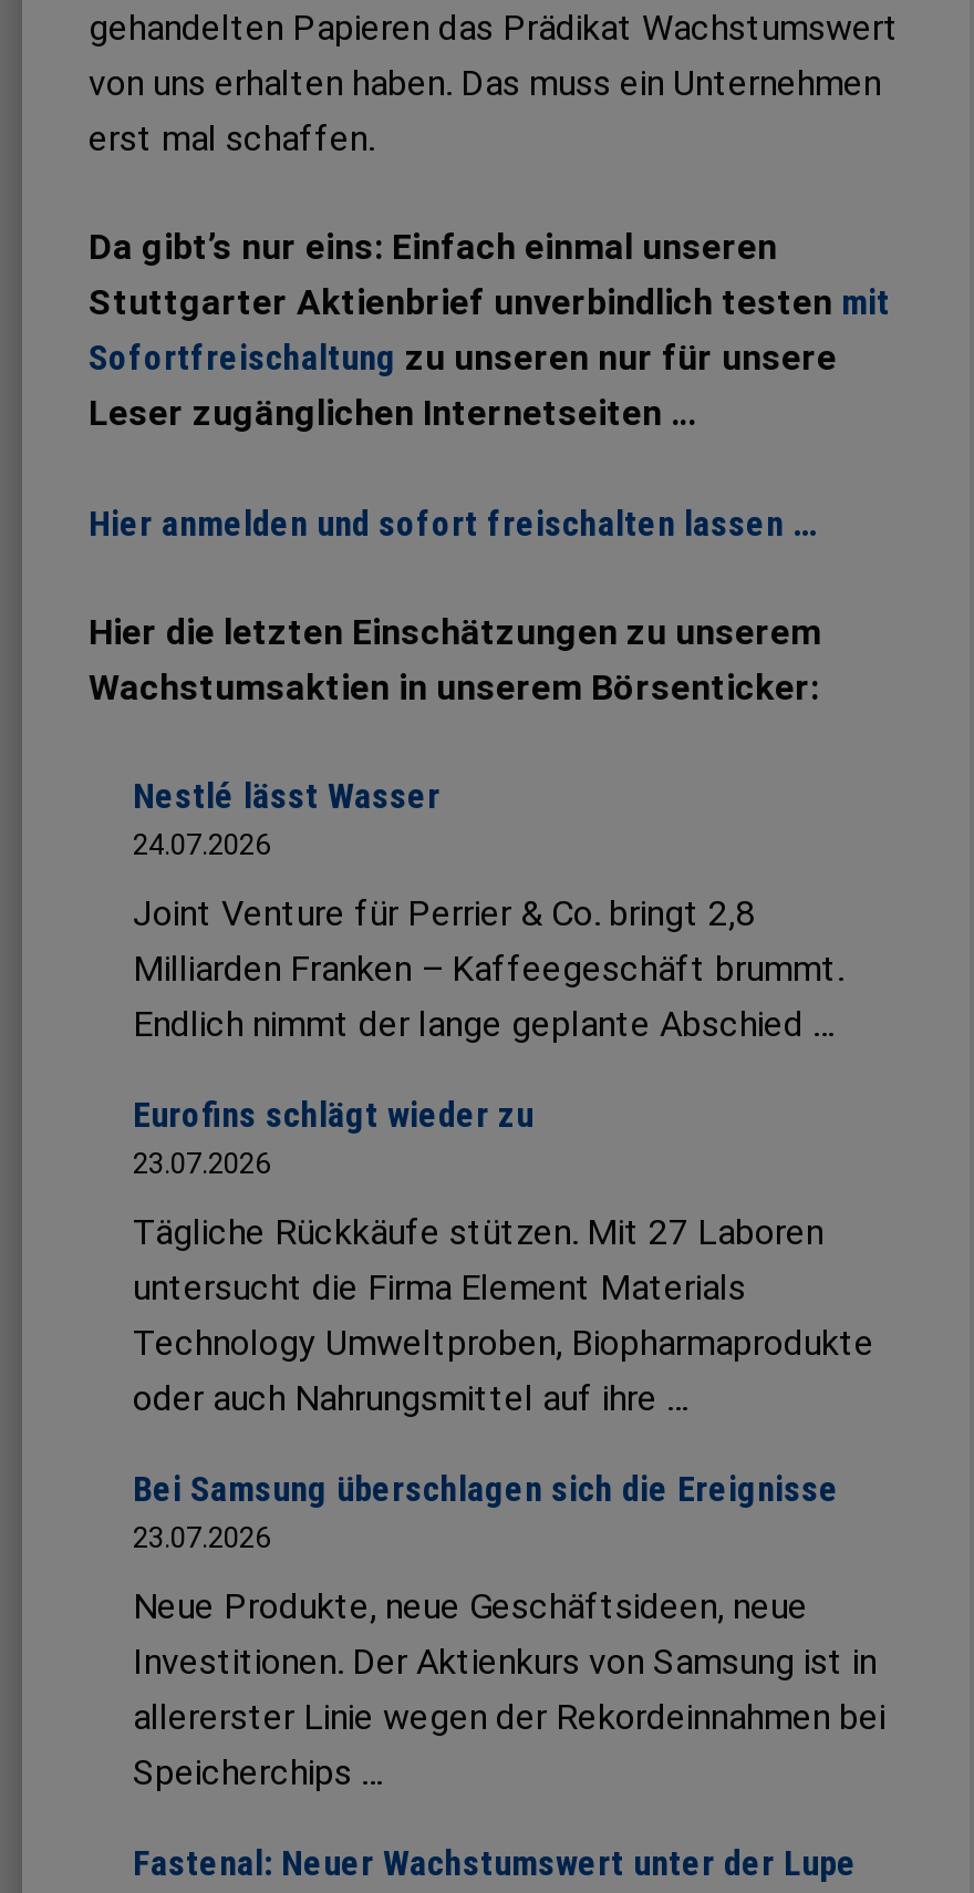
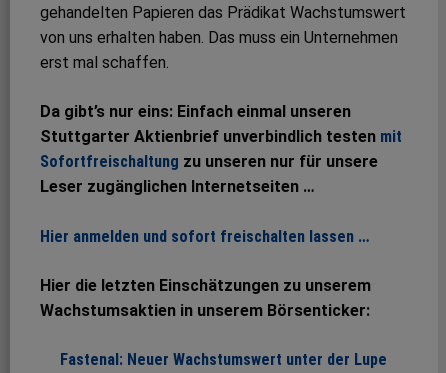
[133,775,885,1794] Nestlé lässt Wasser | 24.07.2026 | Joint Venture für Perrier & Co. bringt 2,8 | Milliarden Franken – Kaffeegeschäft brummt. | Endlich nimmt der lange geplante Abschied … | Eurofins schlägt wieder zu | 23.07.2026 | Tägliche Rückkäufe stützen. Mit 27 Laboren | untersucht die Firma Element Materials | Technology Umweltproben, Biopharmaprodukte | oder auch Nahrungsmittel auf ihre … | Bei Samsung überschlagen sich die Ereignisse | 23.07.2026 | Neue Produkte, neue Geschäftsideen, neue | Investitionen. Der Aktienkurs von Samsung ist in | allererster Linie wegen der Rekordeinnahmen bei | Speicherchips … -> none

